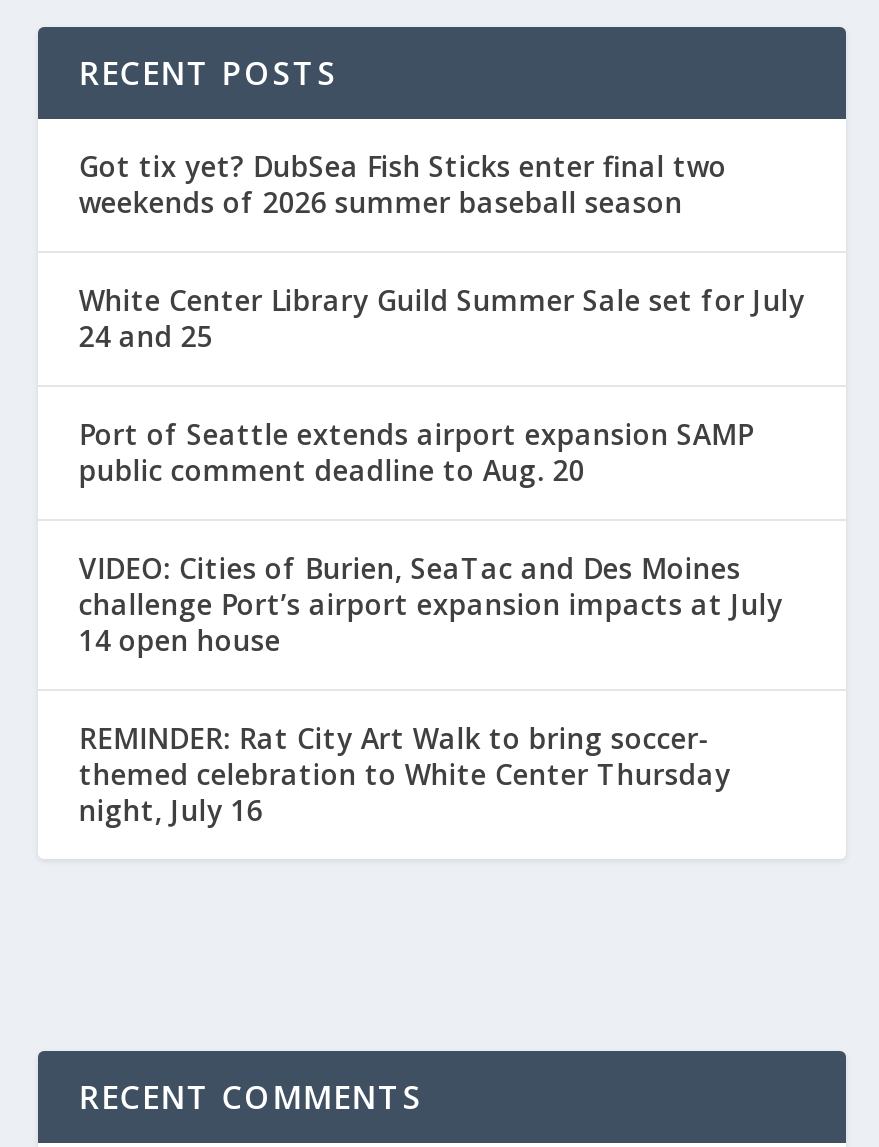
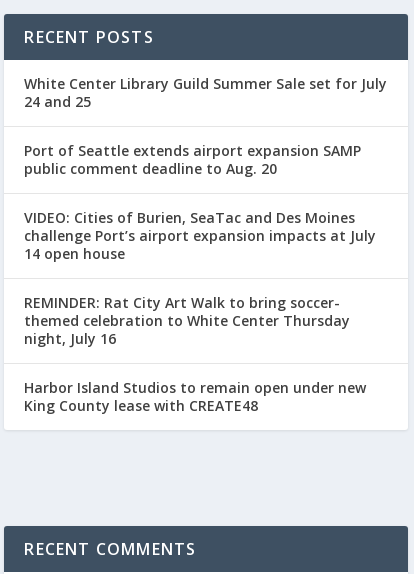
[79,146,727,220] Got tix yet? DubSea Fish Sticks enter final two | weekends of 2026 summer baseball season -> none
moved [79,280,805,828] -> [24,74,387,348]: White Center Library Guild Summer Sale set for July | 24 and 25 | Port of Seattle extends airport expansion SAMP | ... | themed celebration to White Center Thursday | night, July 16
none -> [24,378,366,415] Harbor Island Studios to remain open under new | King County lease with CREATE48

